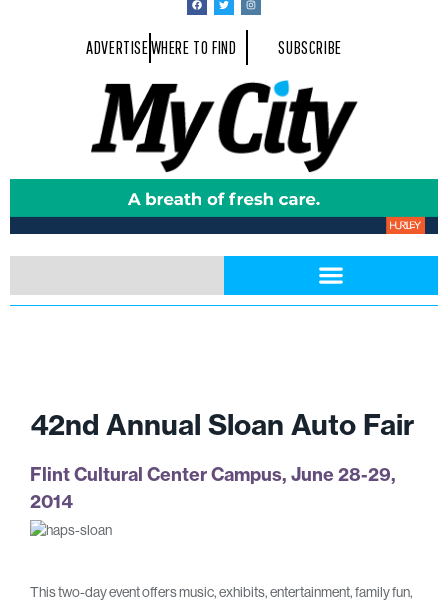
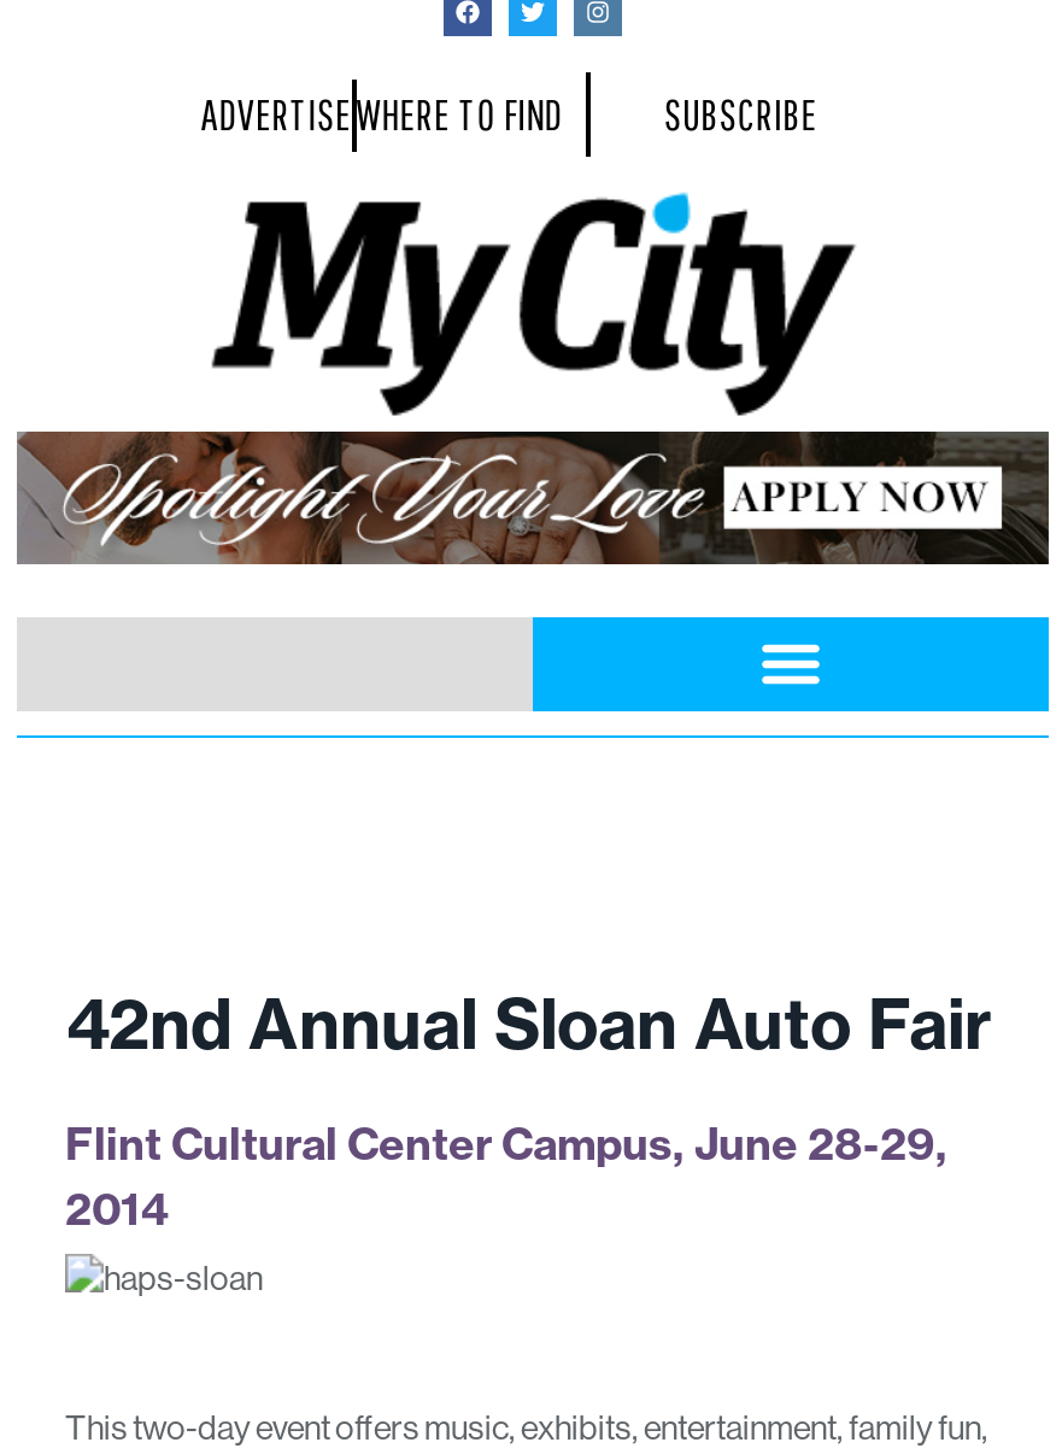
[9,178,439,235] [image] -> [14,429,1051,567] [image]

